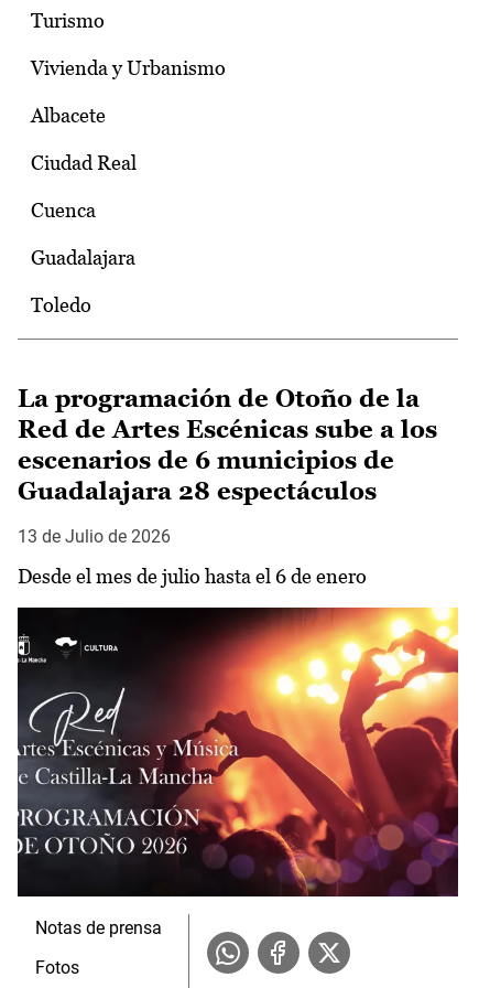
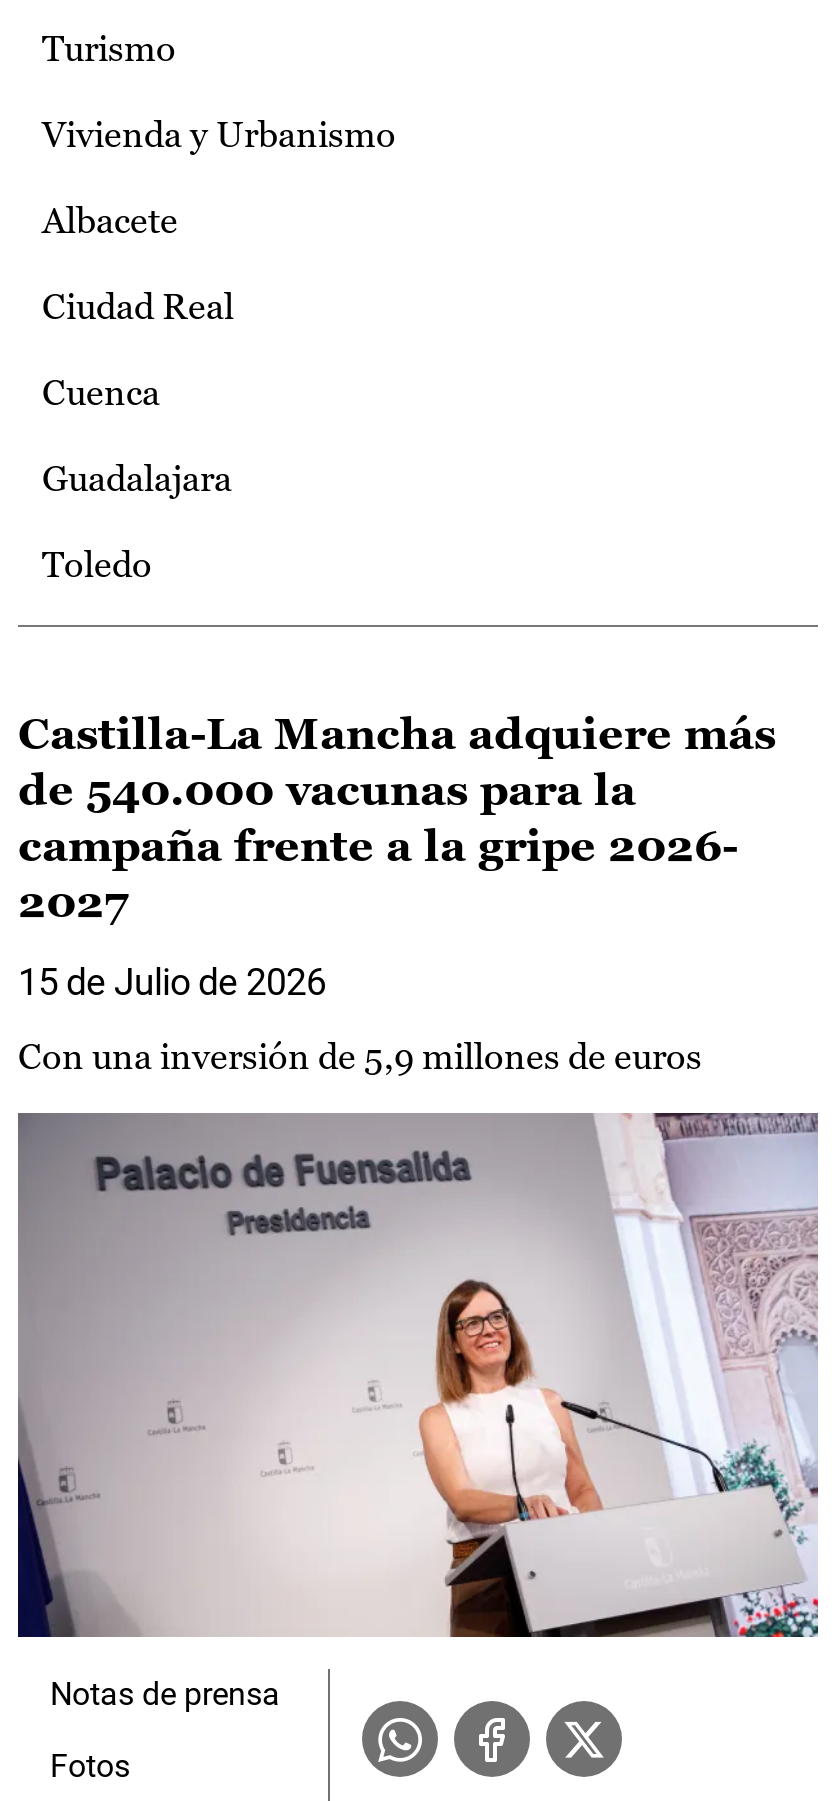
[18,385,437,505] La programación de Otoño de la | Red de Artes Escénicas sube a los | escenarios de 6 municipios de | Guadalajara 28 espectáculos -> [18,709,776,927] Castilla-La Mancha adquiere más | de 540.000 vacunas para la | campaña frente a la gripe 2026- | 2027
[18,526,171,547] 13 de Julio de 2026 -> [18,961,326,1003] 15 de Julio de 2026
[18,565,367,588] Desde el mes de julio hasta el 6 de enero -> [18,1035,702,1077] Con una inversión de 5,9 millones de euros
[17,606,459,898] [image] -> [16,1111,820,1639] [image]

